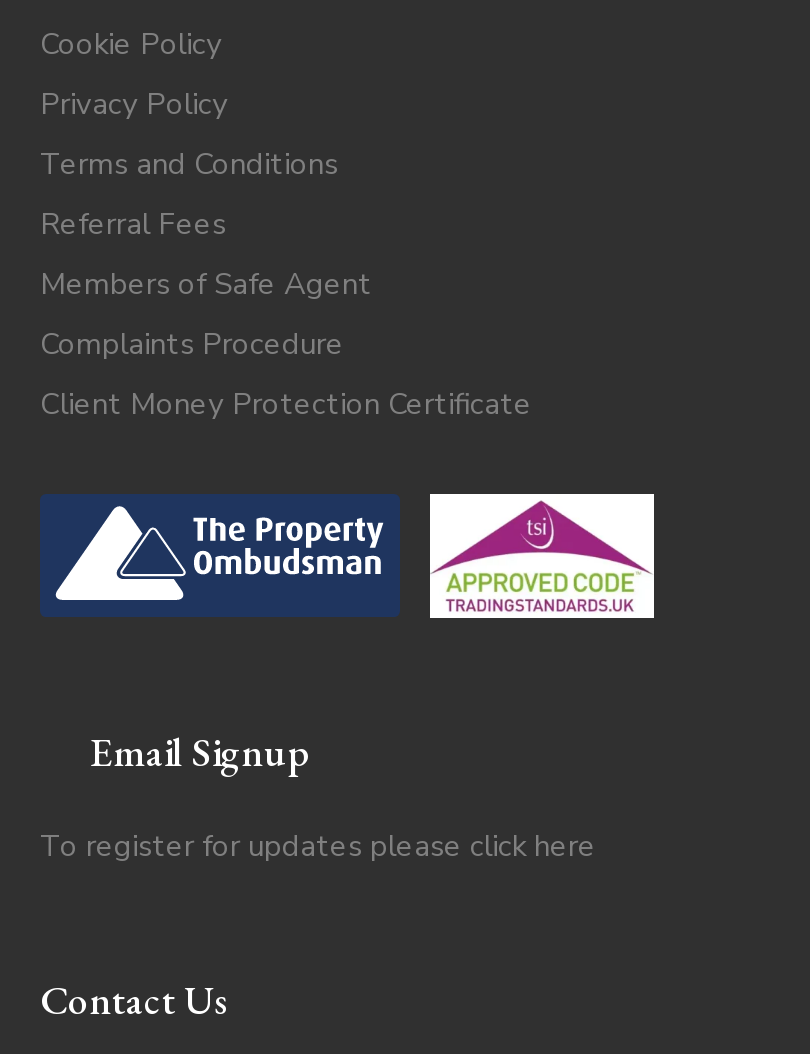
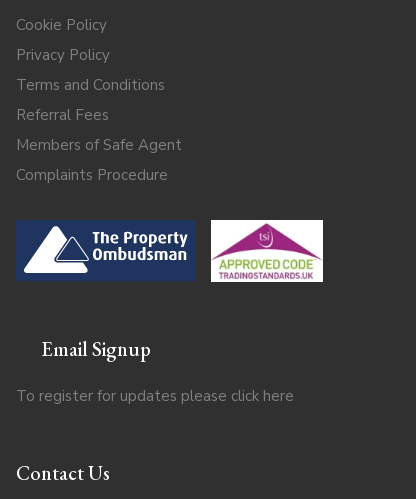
[40,383,532,423] Client Money Protection Certificate -> none

